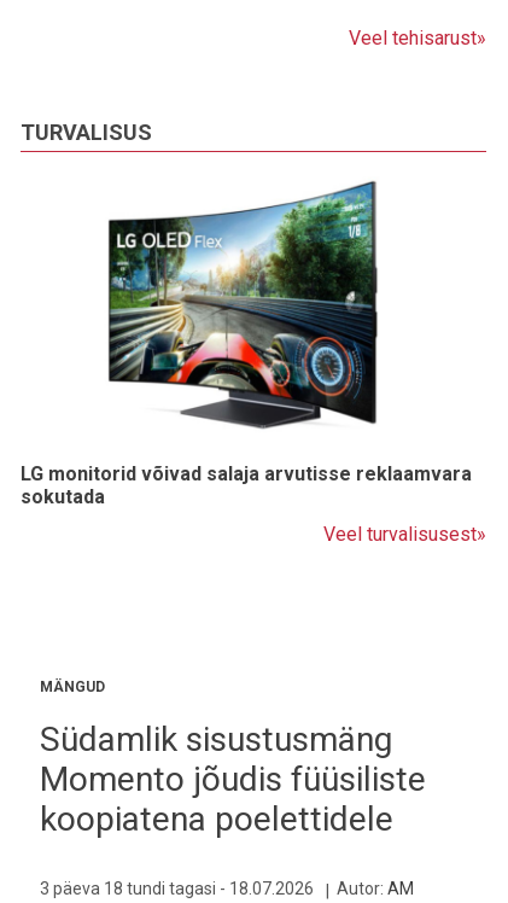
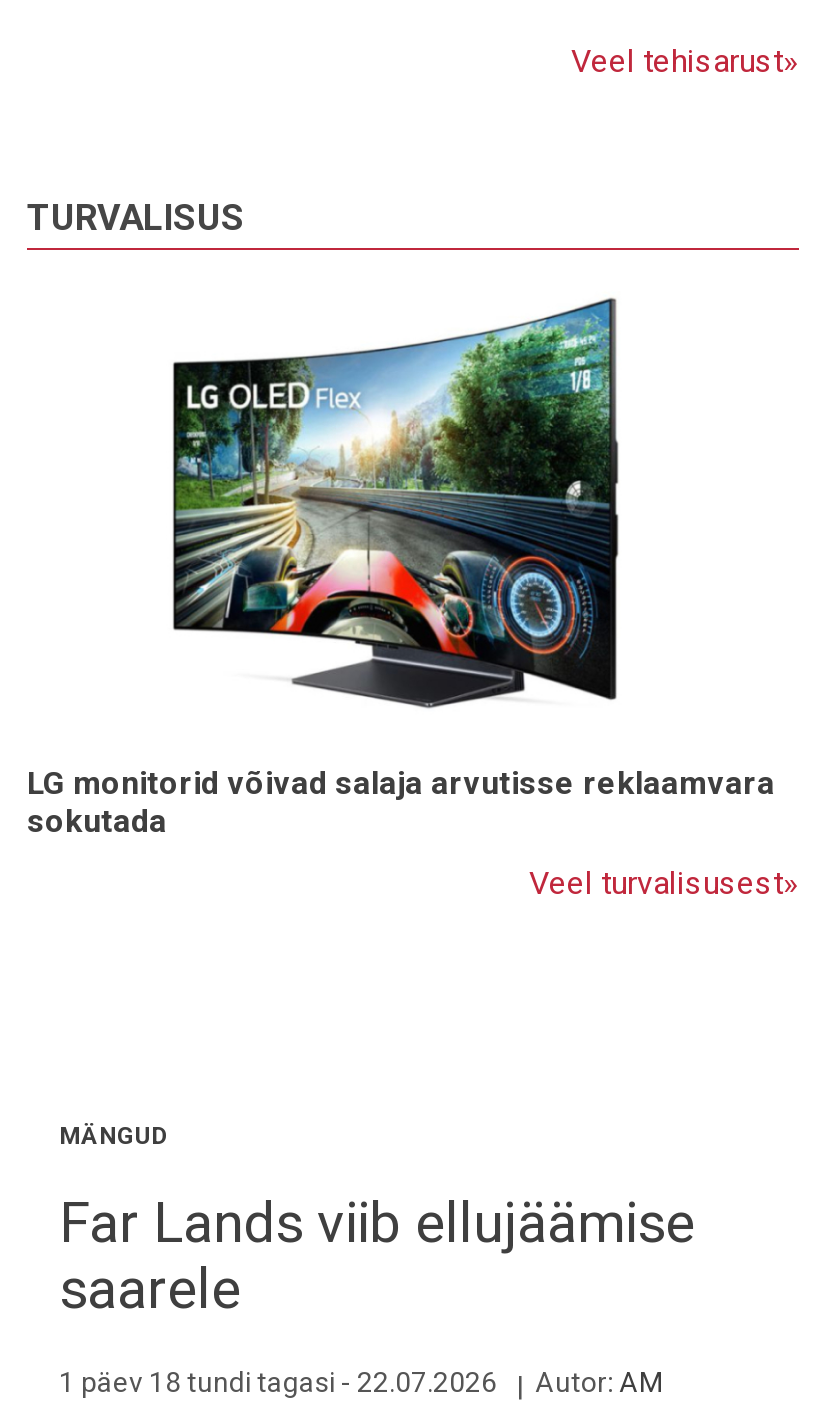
[40,720,426,840] Südamlik sisustusmäng | Momento jõudis füüsiliste | koopiatena poelettidele -> [59,1191,695,1323] Far Lands viib ellujäämise | saarele
[40,879,314,899] 3 päeva 18 tundi tagasi - 18.07.2026 -> [59,1367,497,1399] 1 päev 18 tundi tagasi - 22.07.2026

